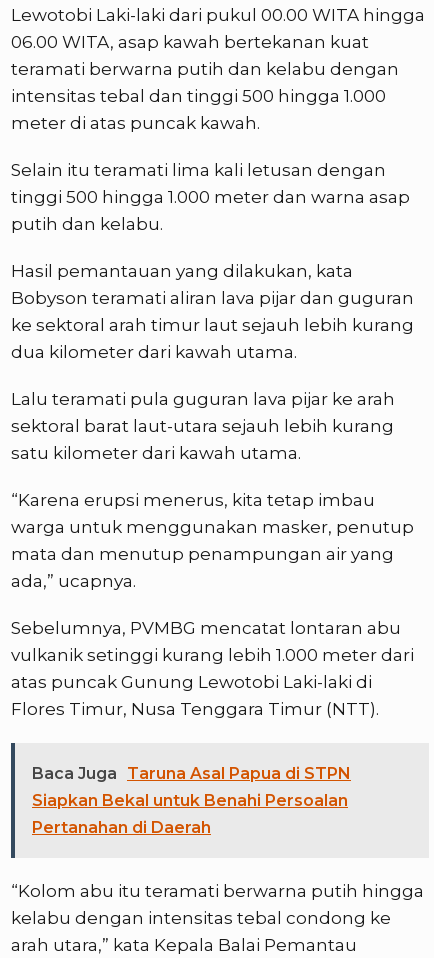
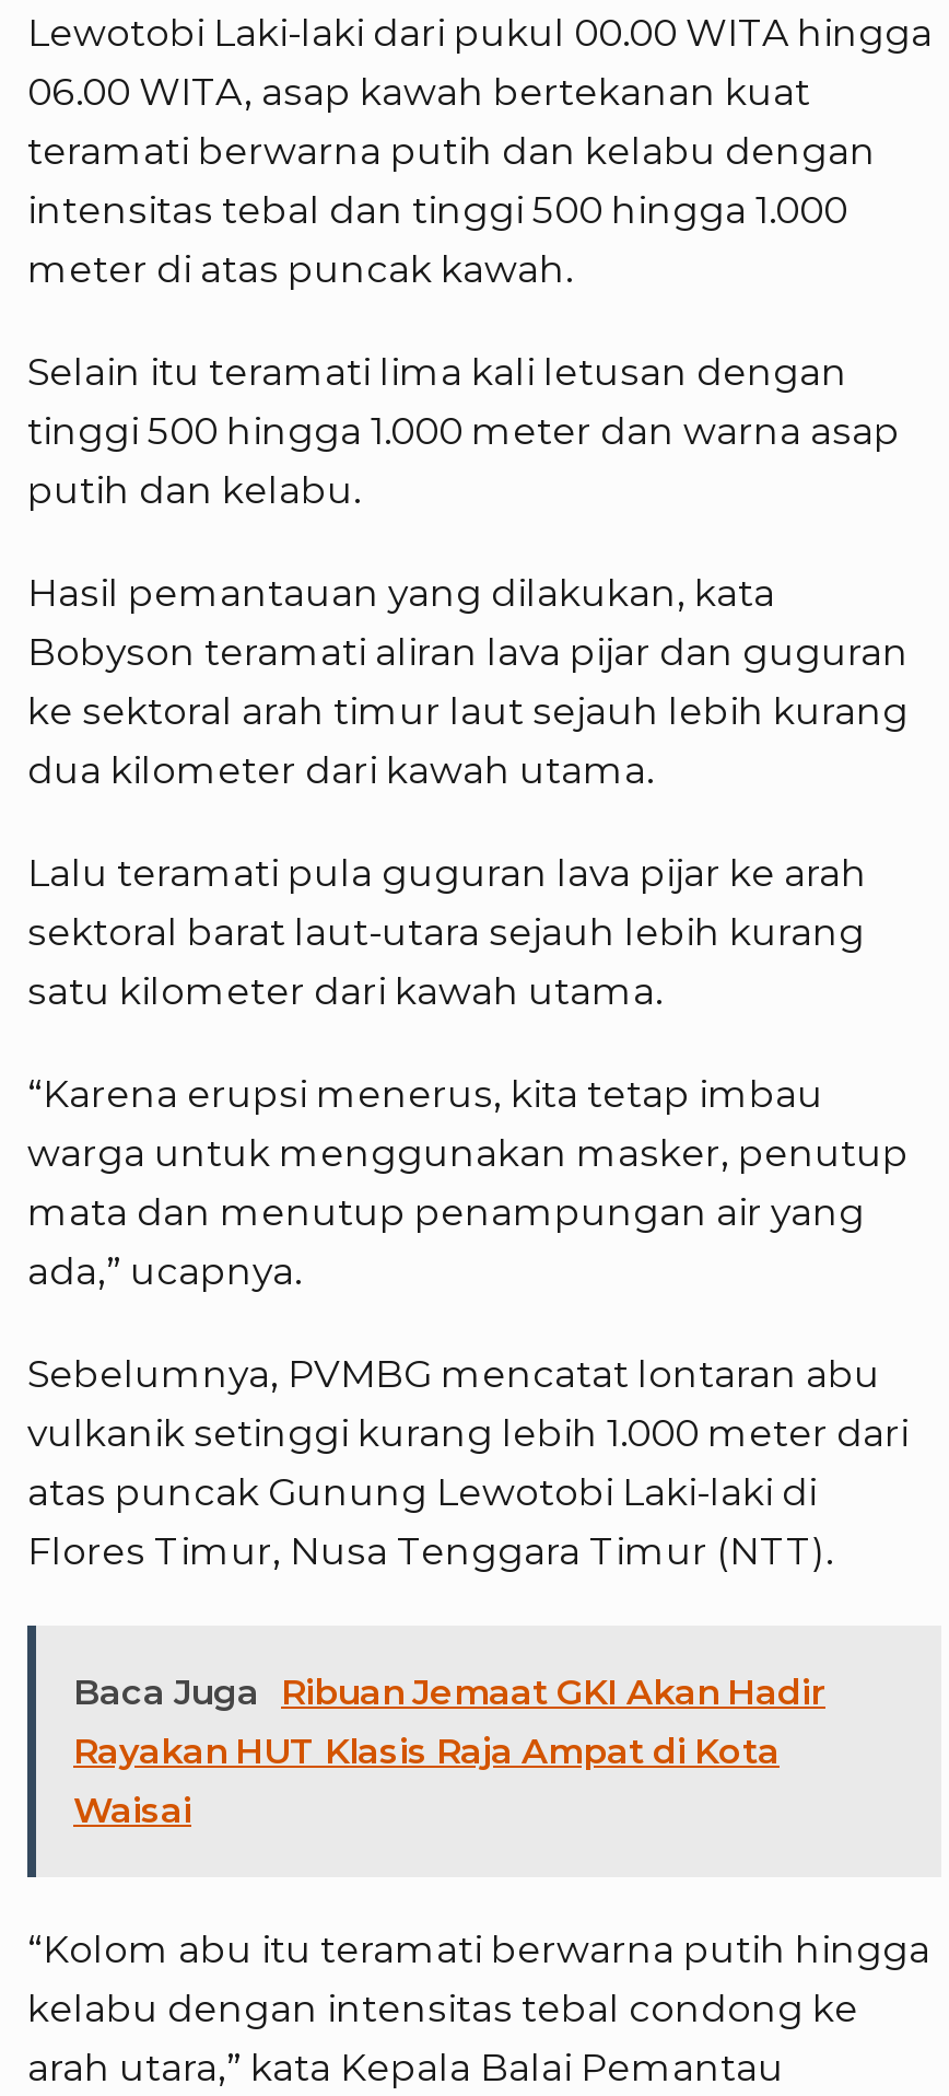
[32,763,351,836] Baca Juga Taruna Asal Papua di STPN | Siapkan Bekal untuk Benahi Persoalan | Pertanahan di Daerah -> [73,1670,825,1830] Baca Juga Ribuan Jemaat GKI Akan Hadir | Rayakan HUT Klasis Raja Ampat di Kota | Waisai

